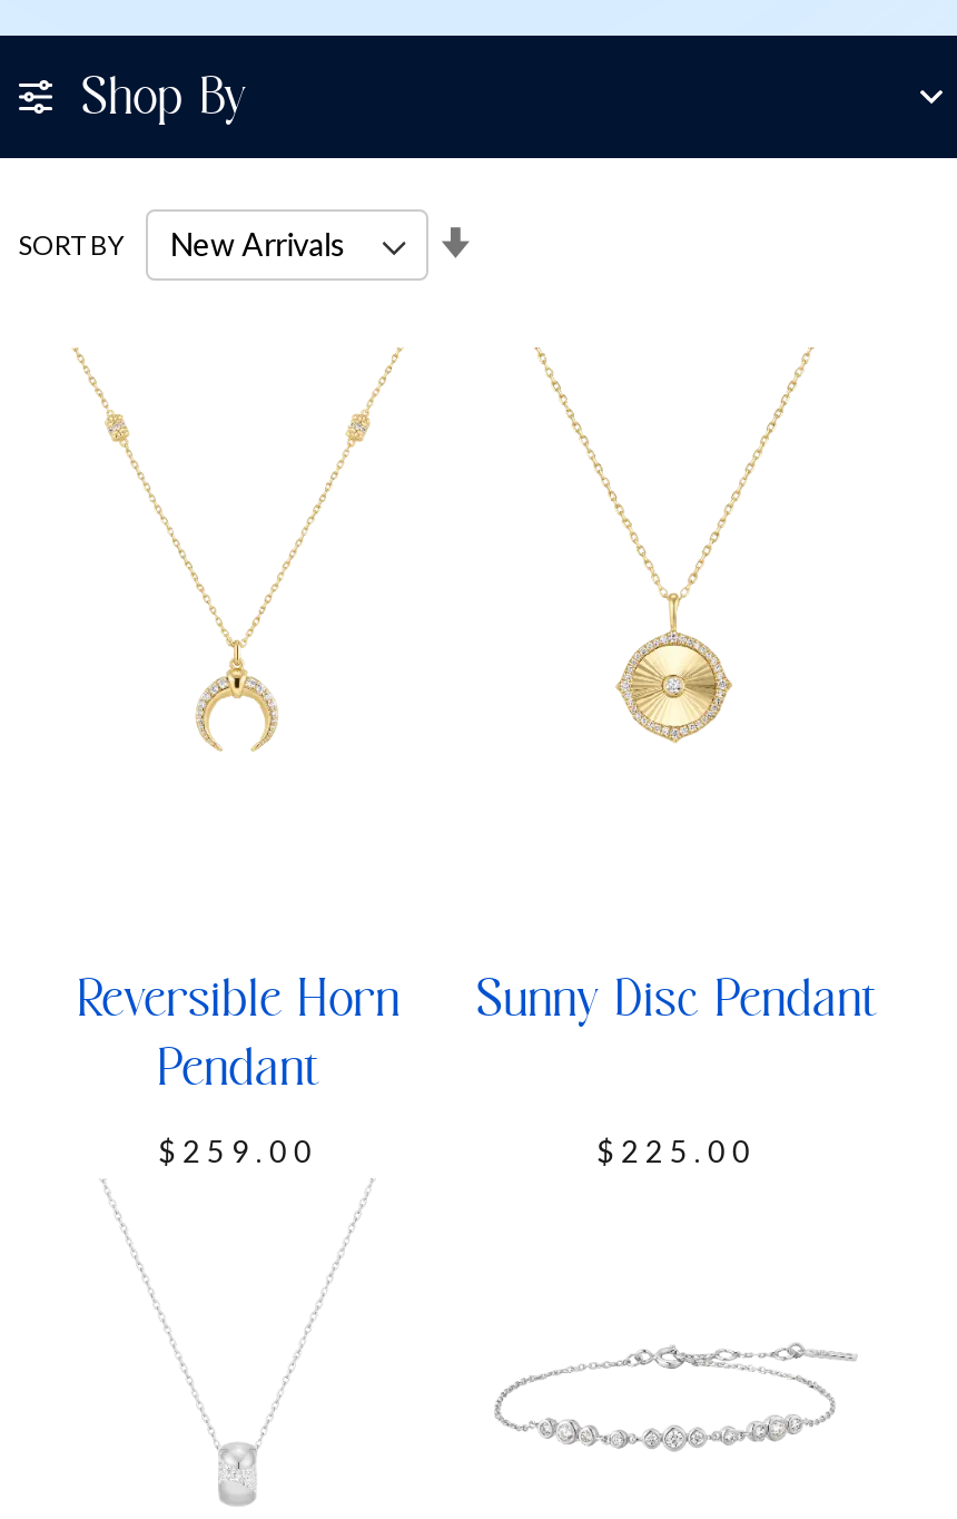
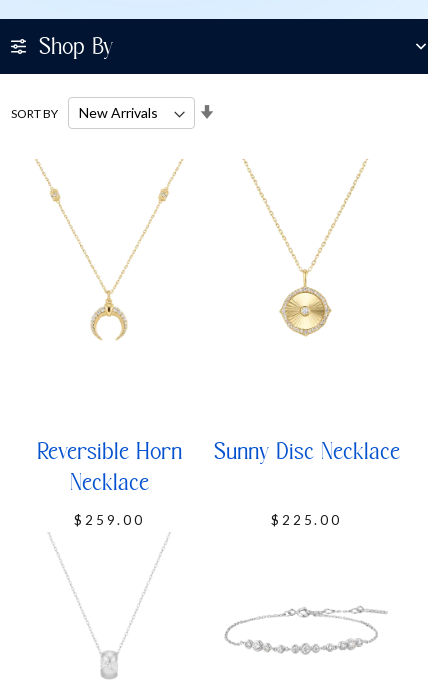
[476,966,877,1031] Sunny Disc Pendant -> [213,437,399,466] Sunny Disc Necklace
[157,1035,319,1100] Pendant -> [70,468,149,497] Necklace

